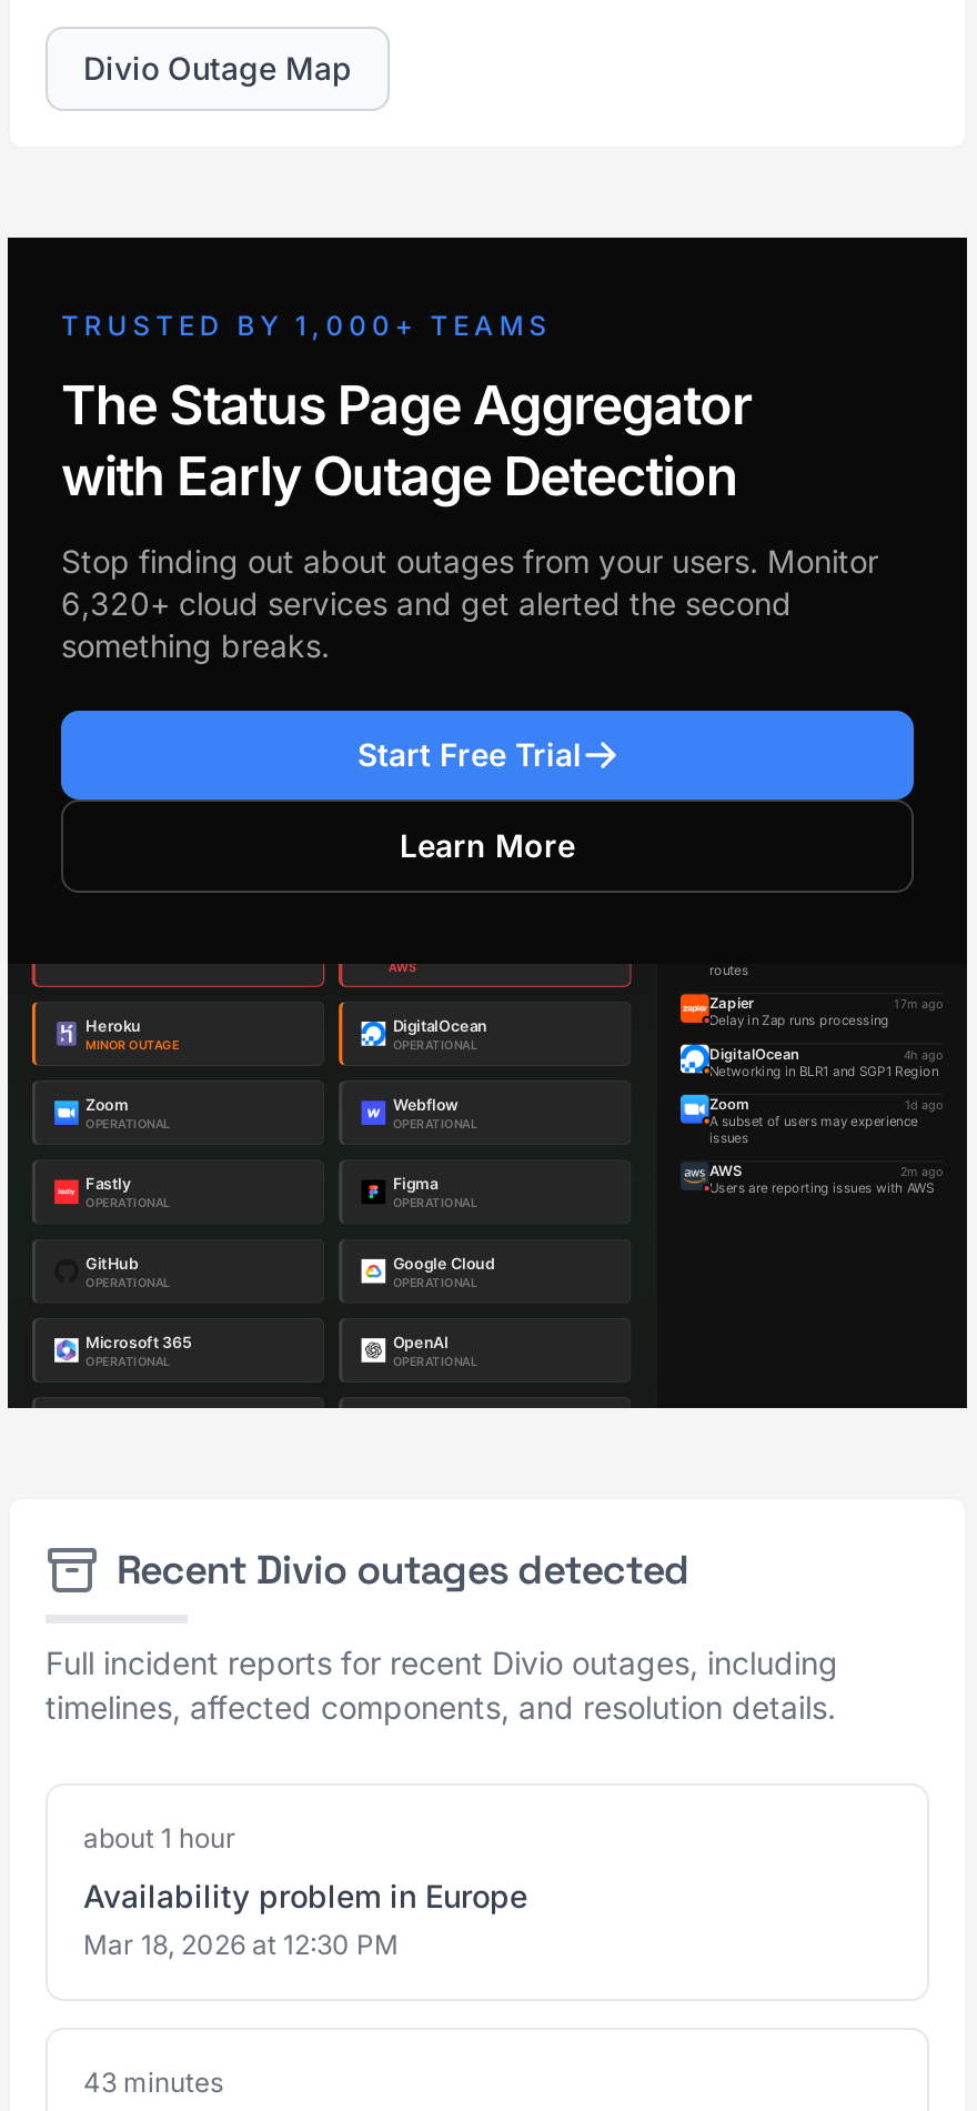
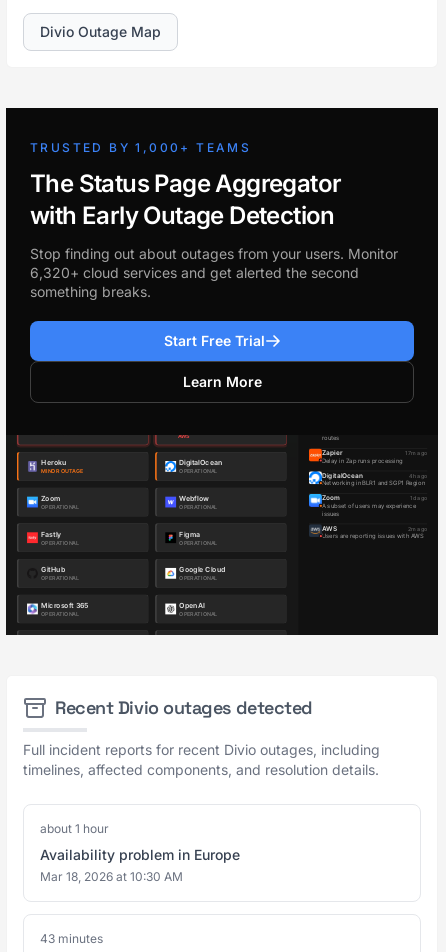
[83,1928,399,1961] Mar 18, 2026 at 12:30 PM -> [40,869,183,884] Mar 18, 2026 at 10:30 AM

